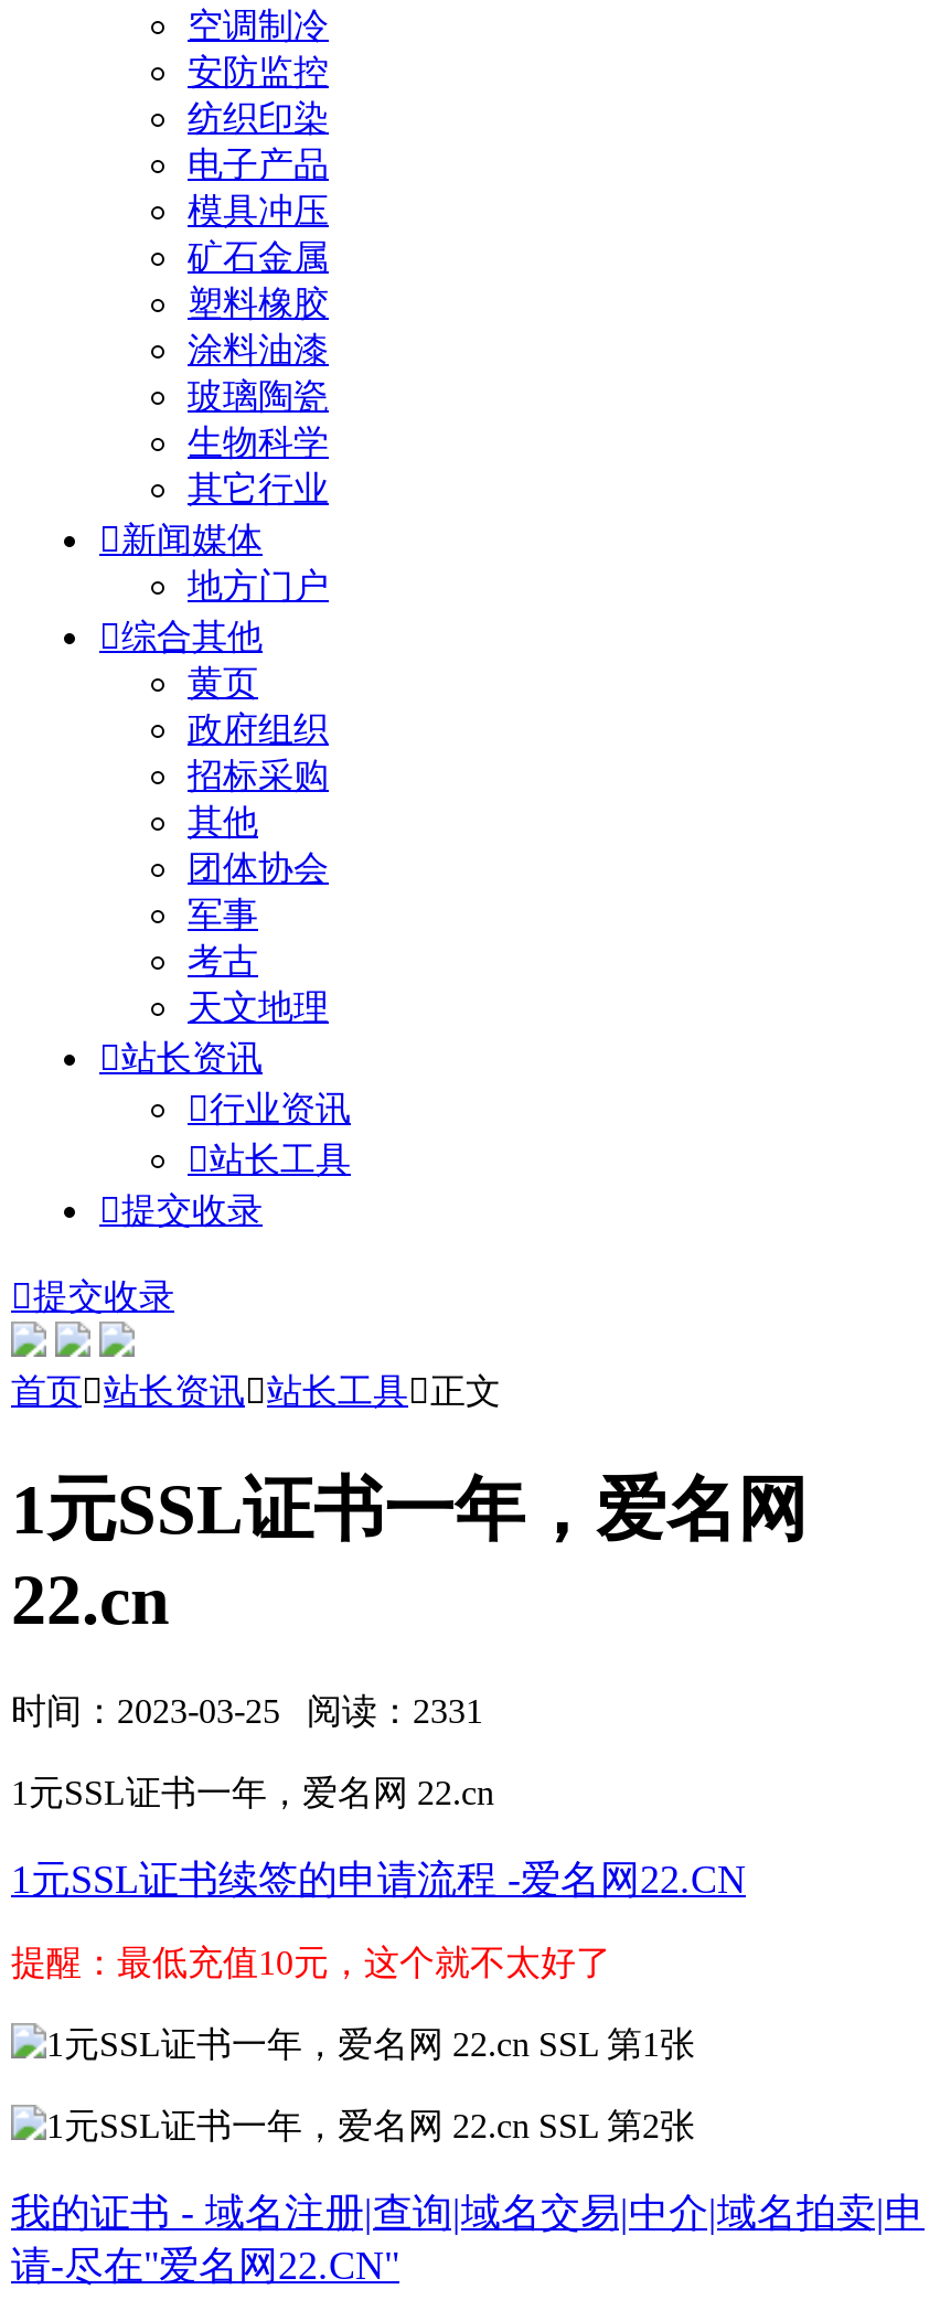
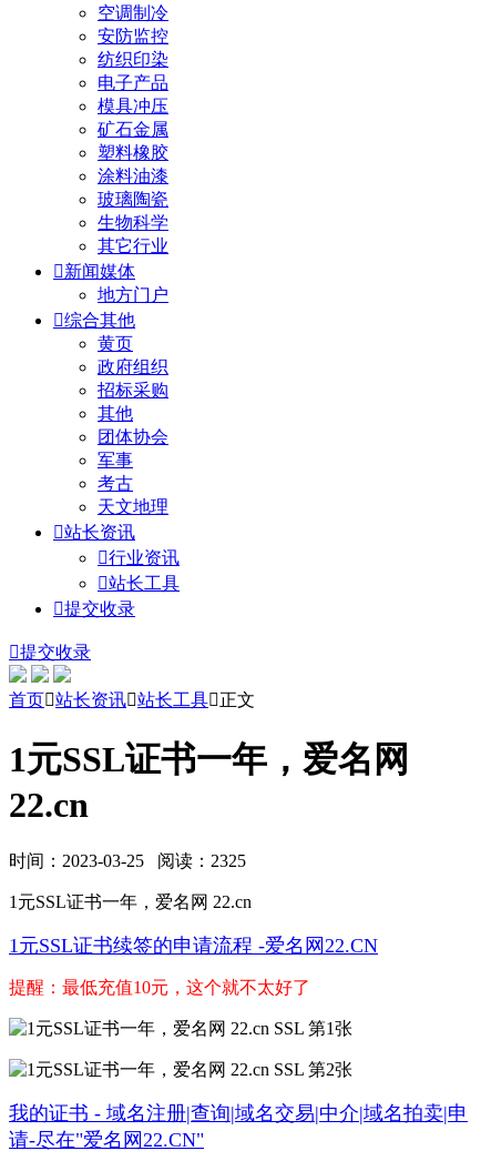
[11,1692,483,1729] 时间：2023-03-25 阅读：2331 -> [9,851,246,870] 时间：2023-03-25 阅读：2325

